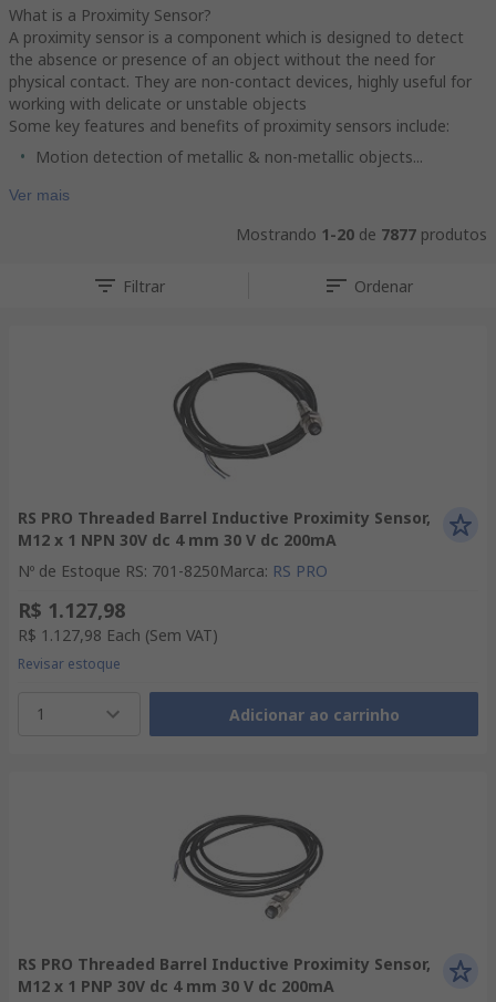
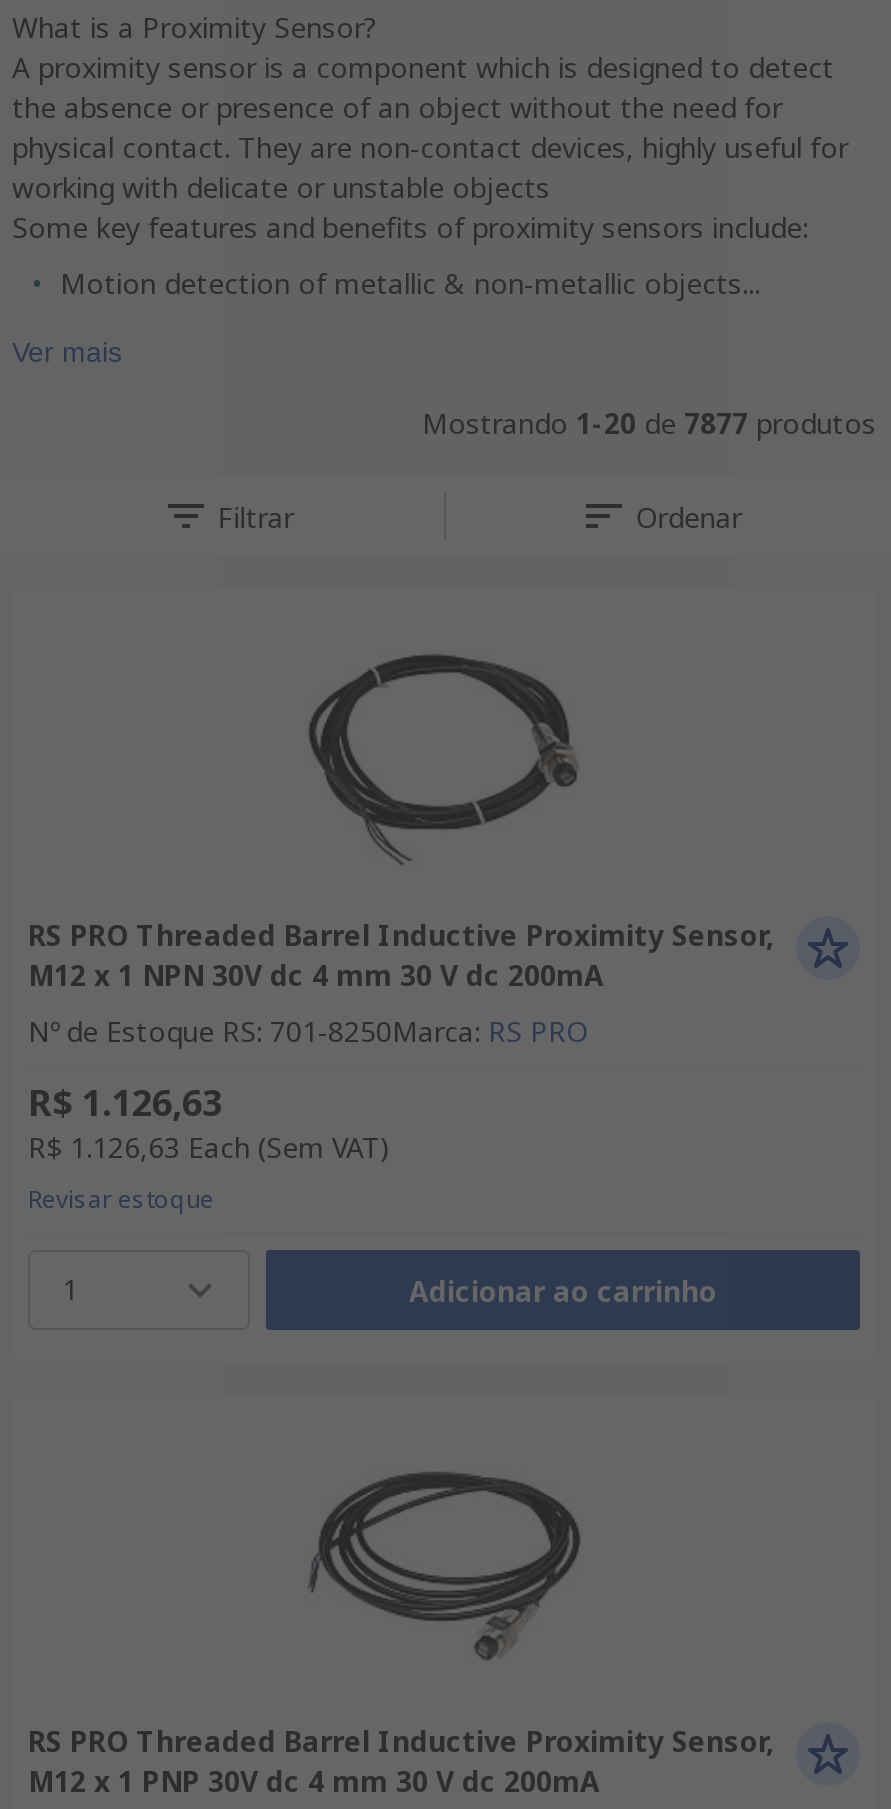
[18,597,125,623] R$ 1.127,98 -> [28,1078,222,1126] R$ 1.126,63
[18,624,218,645] R$ 1.127,98 Each (Sem VAT) -> [28,1128,390,1166] R$ 1.126,63 Each (Sem VAT)

